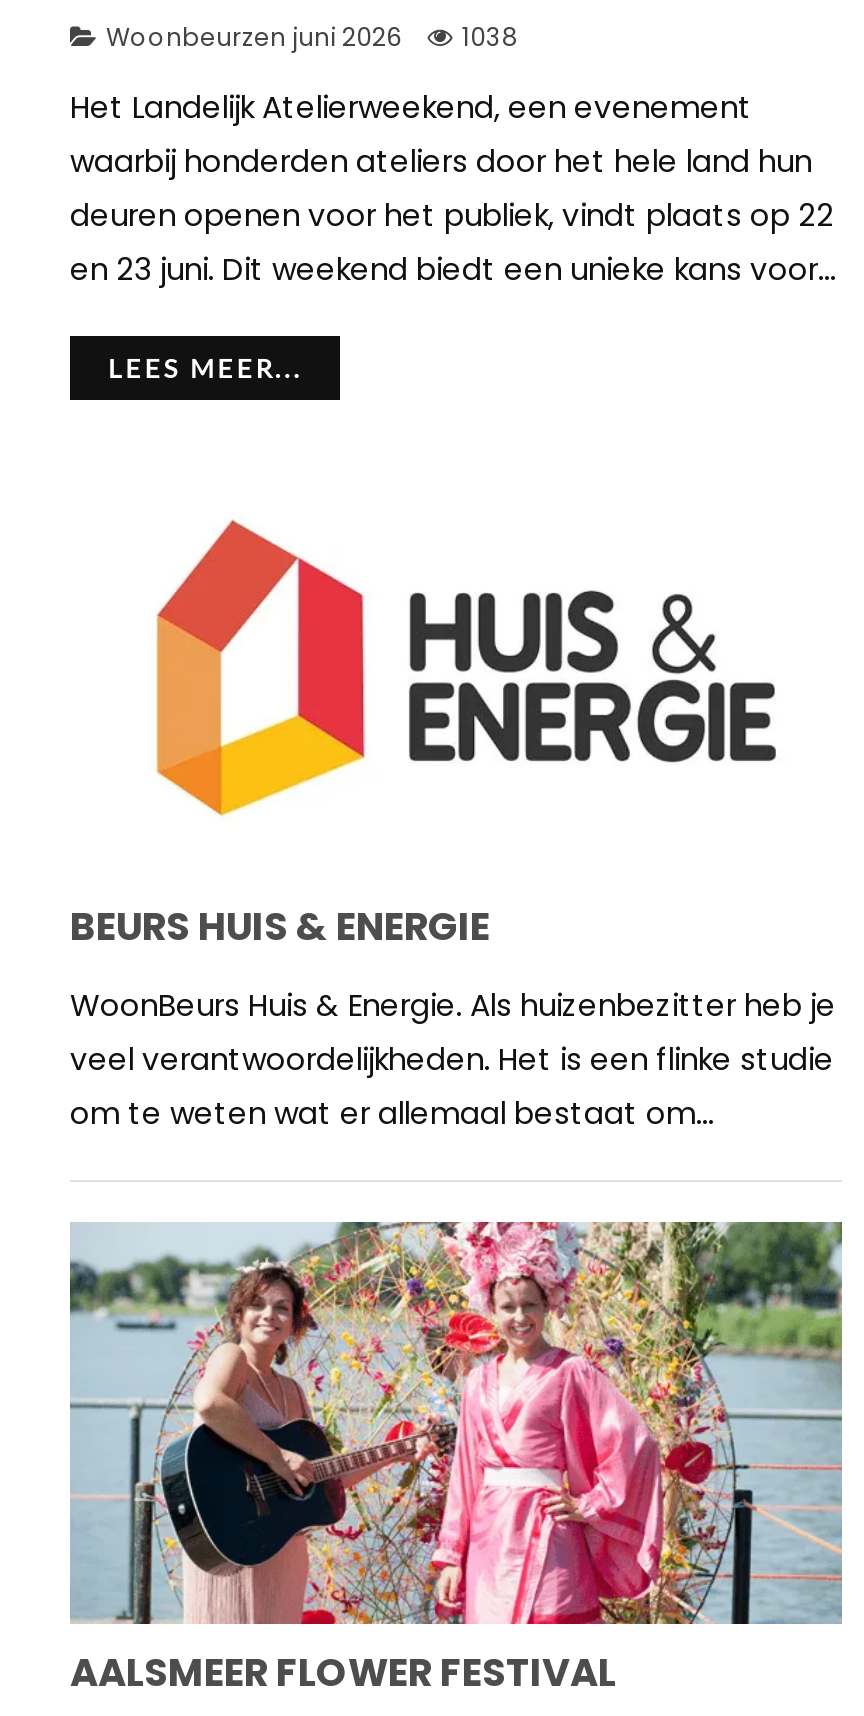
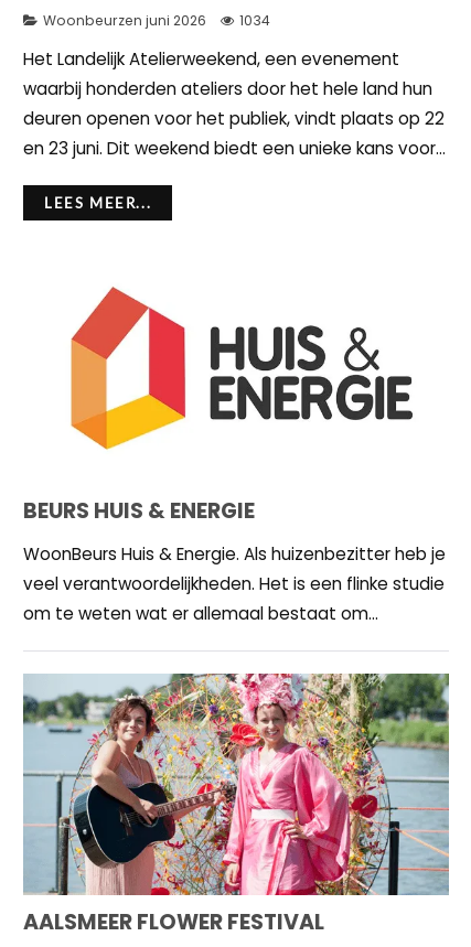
[106,20,518,54] Woonbeurzen juni 2026 1038 -> [43,11,270,30] Woonbeurzen juni 2026 1034

